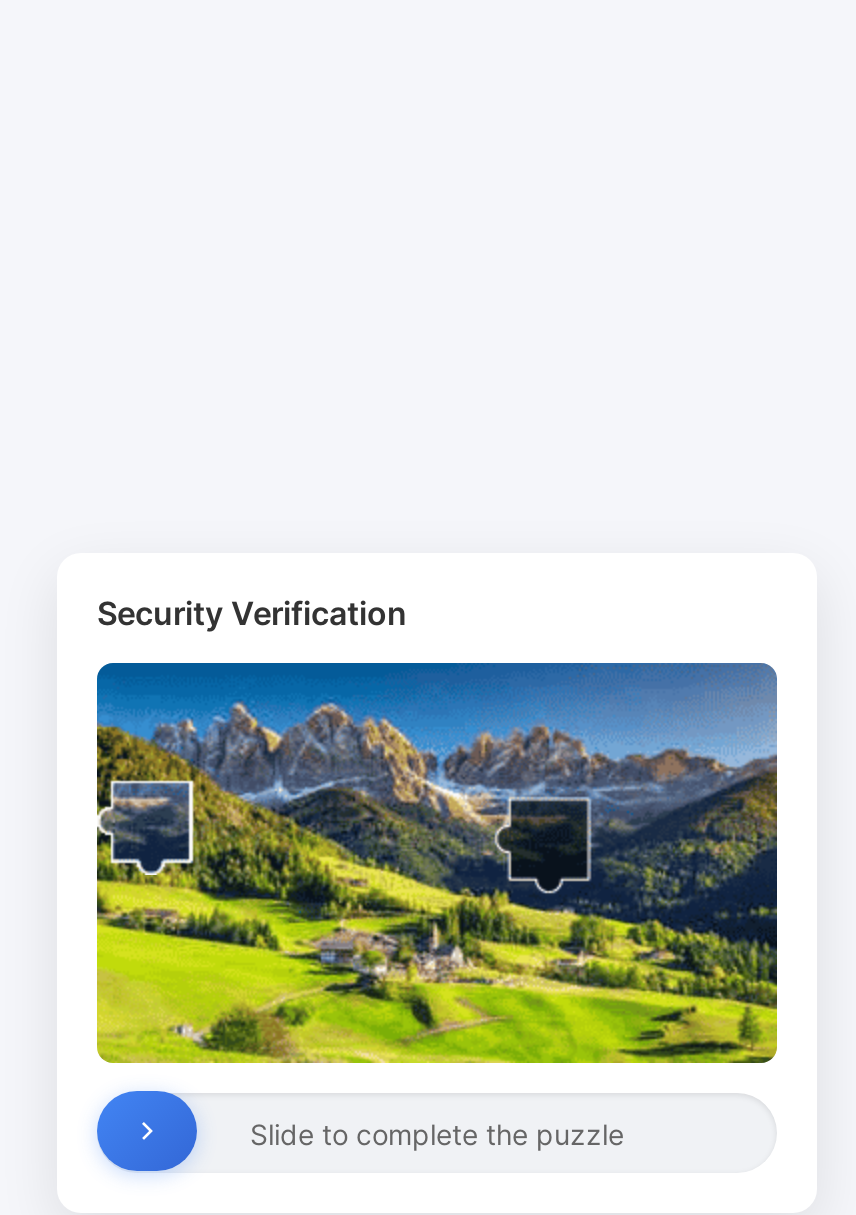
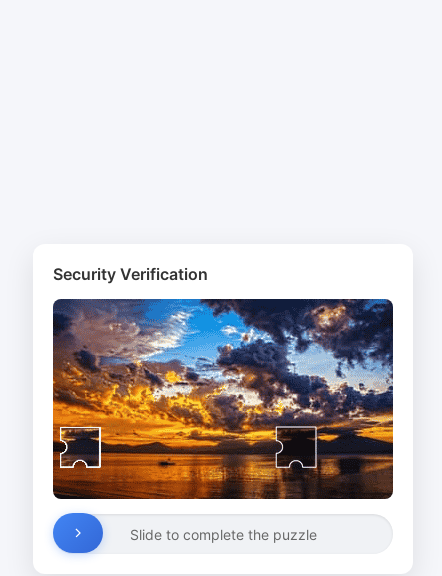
[95,661,779,1065] [image] -> [52,298,394,500] [image]

